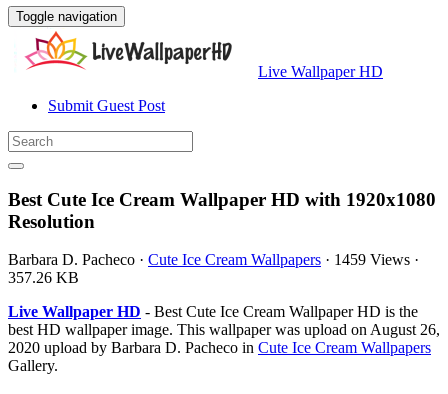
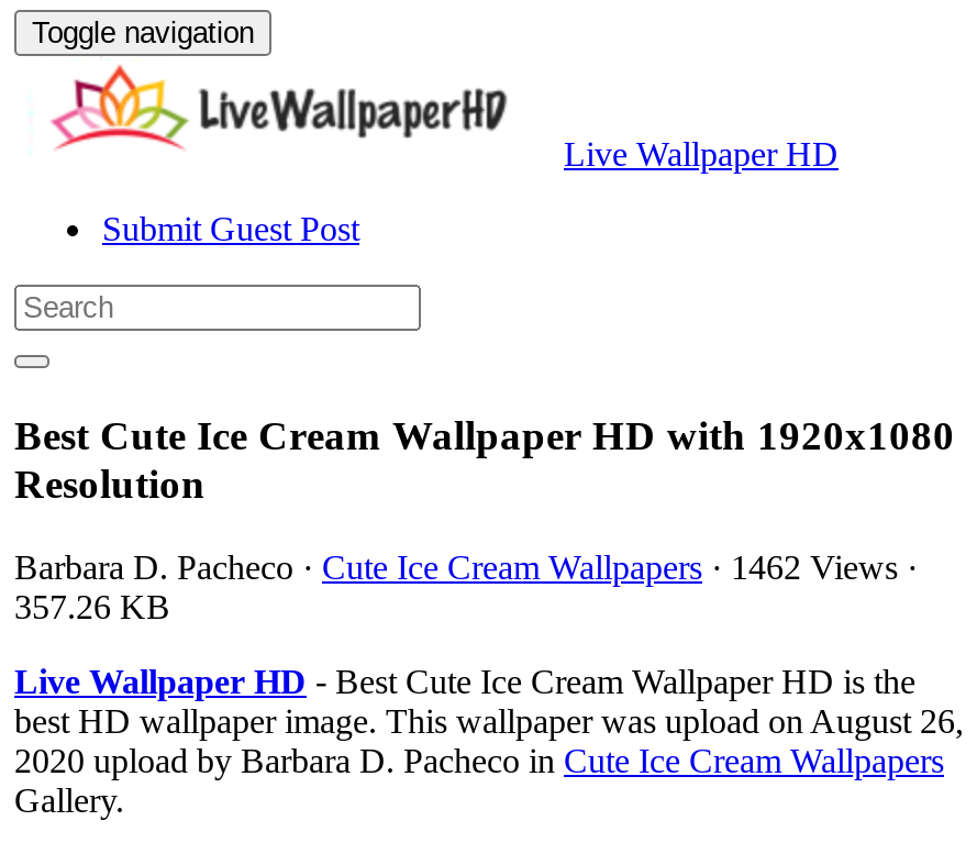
[8,251,419,268] Barbara D. Pacheco · Cute Ice Cream Wallpapers · 1459 Views · -> [14,549,918,587] Barbara D. Pacheco · Cute Ice Cream Wallpapers · 1462 Views ·

